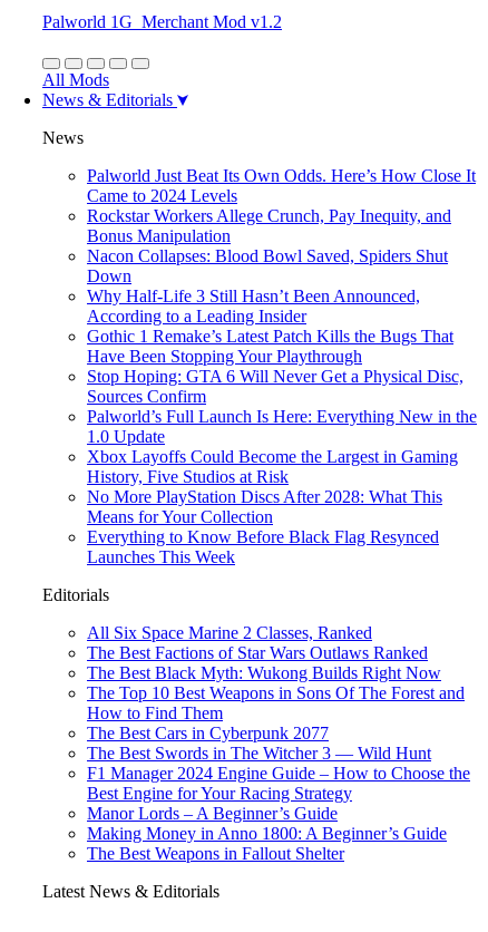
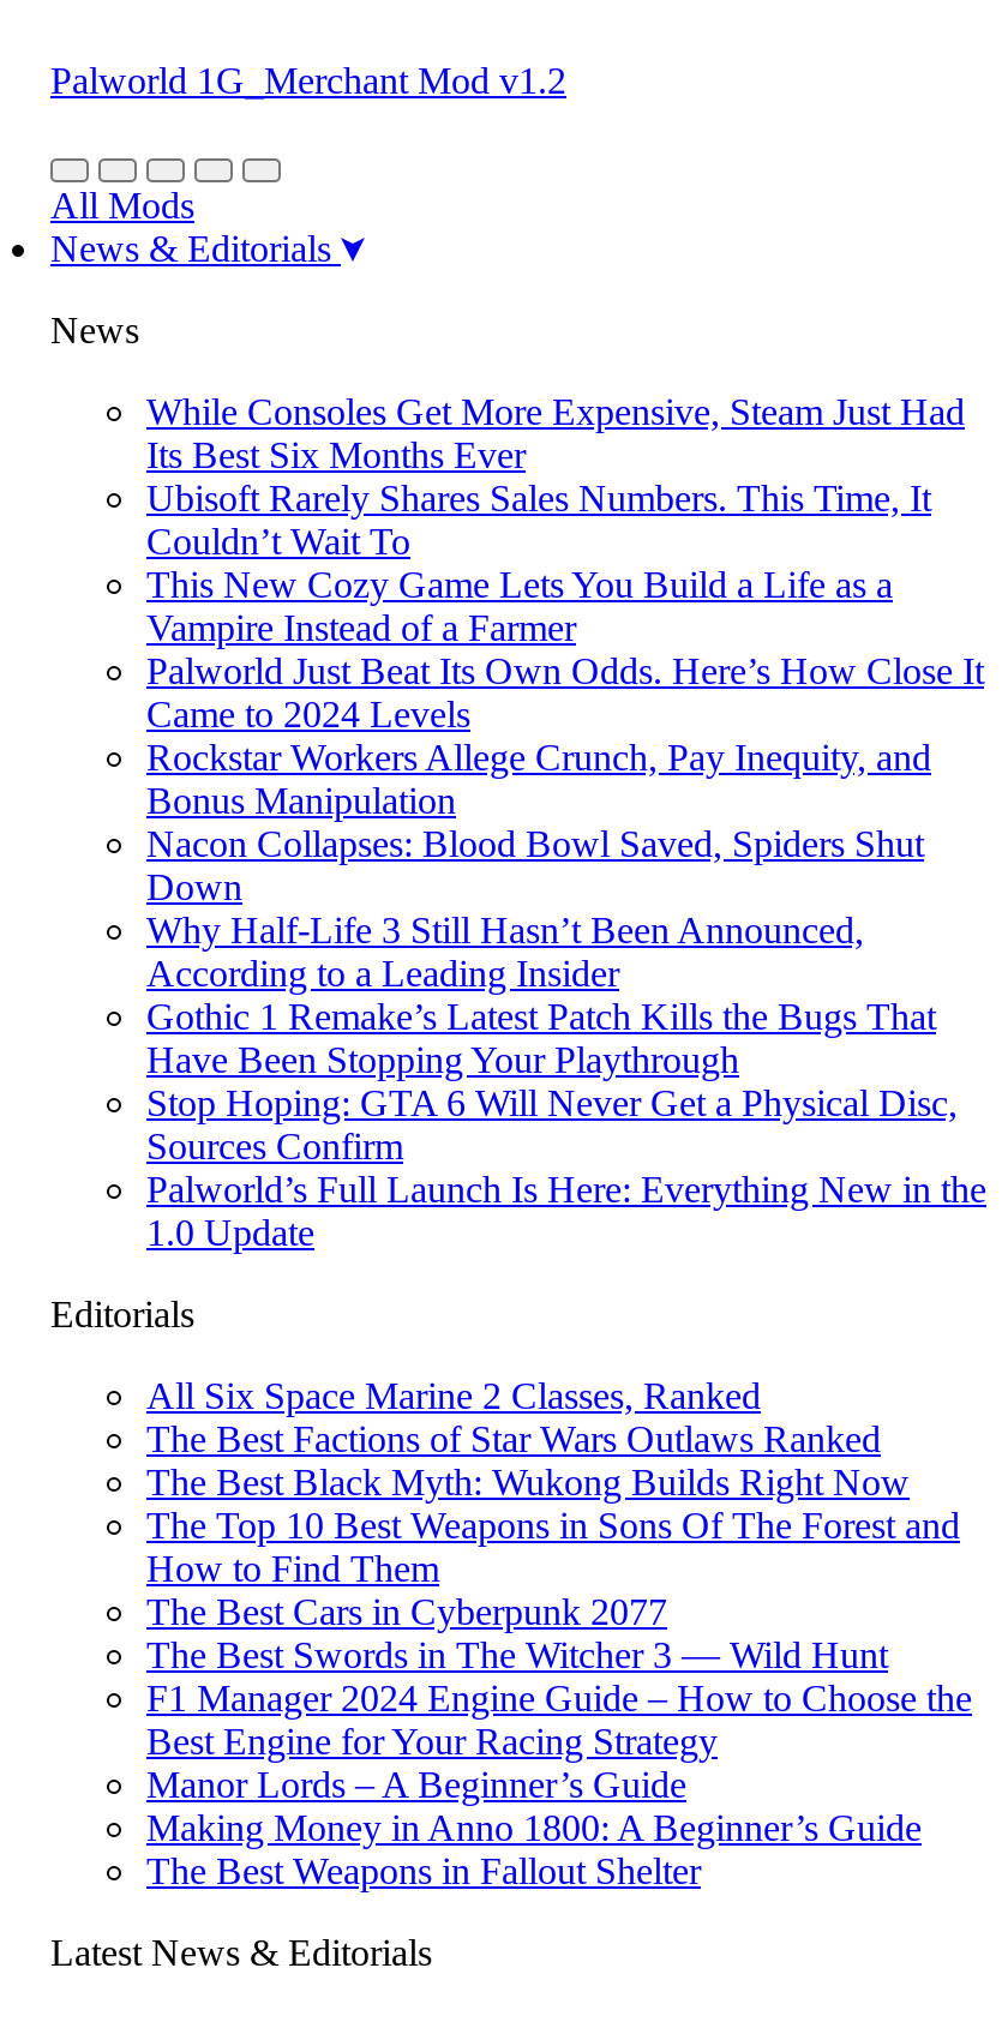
none -> [146,391,965,648] While Consoles Get More Expensive, Steam Just Had | Its Best Six Months Ever | Ubisoft Rarely Shares Sales Numbers. This Time, It | Couldn’t Wait To | This New Cozy Game Lets You Build a Life as a | Vampire Instead of a Farmer
moved [87,166,477,446] -> [146,650,986,1253]: Palworld Just Beat Its Own Odds. Here’s How Close It | Came to 2024 Levels | Rockstar Workers Allege Crunch, Pay Inequity, and | ... | Palworld’s Full Launch Is Here: Everything New in the | 1.0 Update
[87,447,458,566] Xbox Layoffs Could Become the Largest in Gaming | History, Five Studios at Risk | No More PlayStation Discs After 2028: What This | Means for Your Collection | Everything to Know Before Black Flag Resynced | Launches This Week -> none

